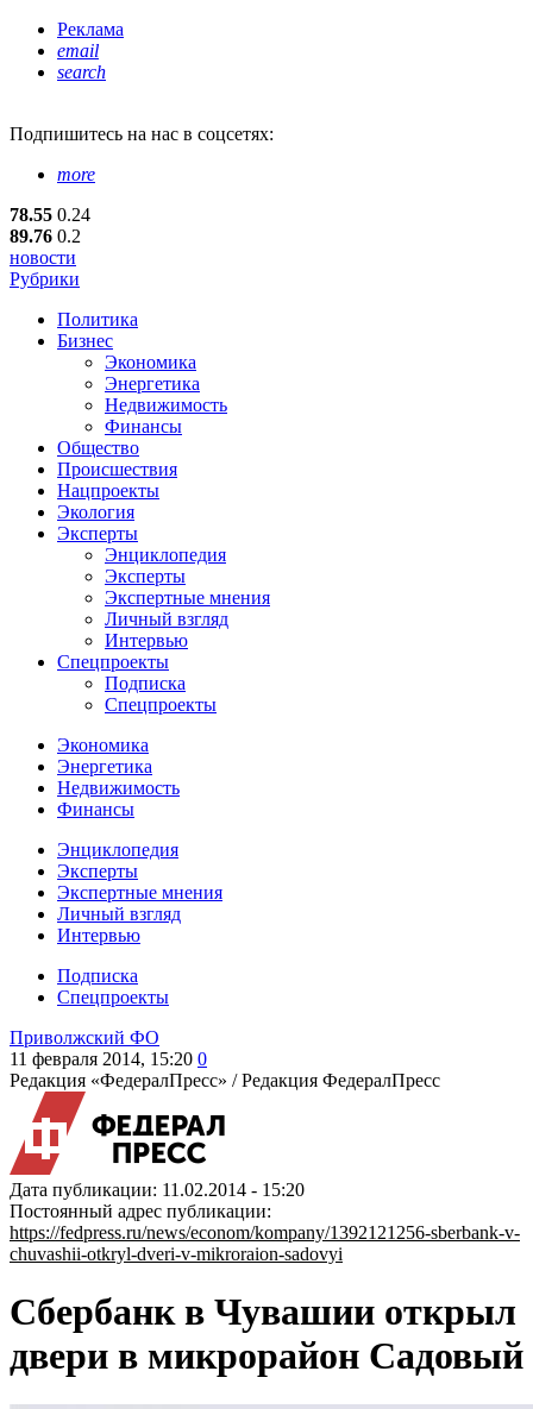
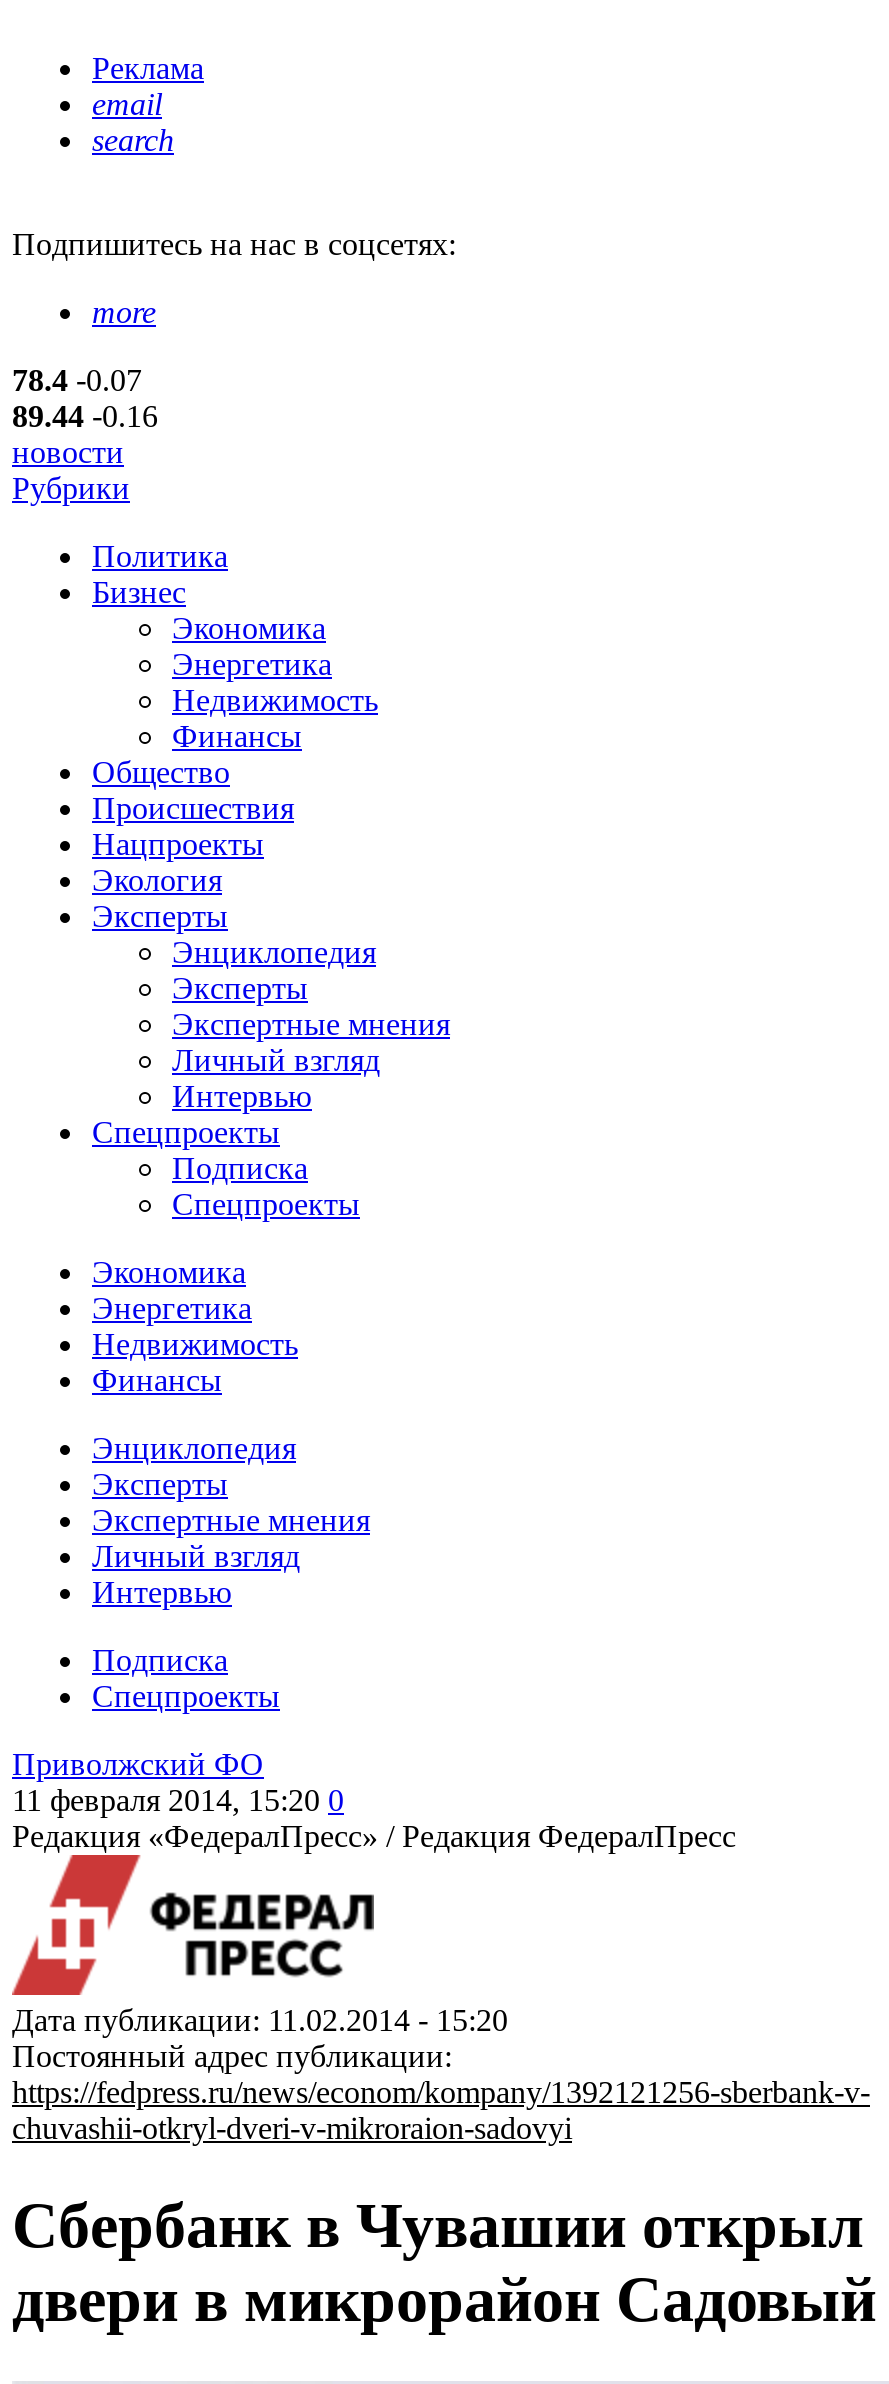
[10,205,90,225] 78.55 0.24 -> [12,363,142,397] 78.4 -0.07
[10,226,81,246] 89.76 0.2 -> [12,399,158,433] 89.44 -0.16

